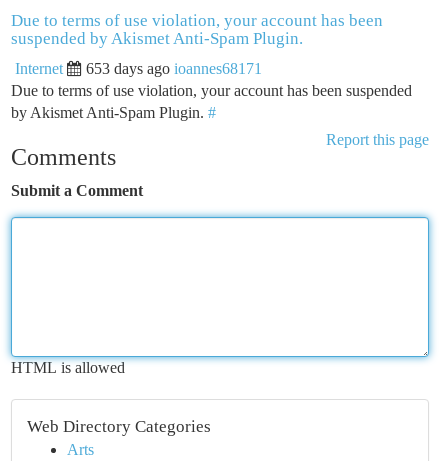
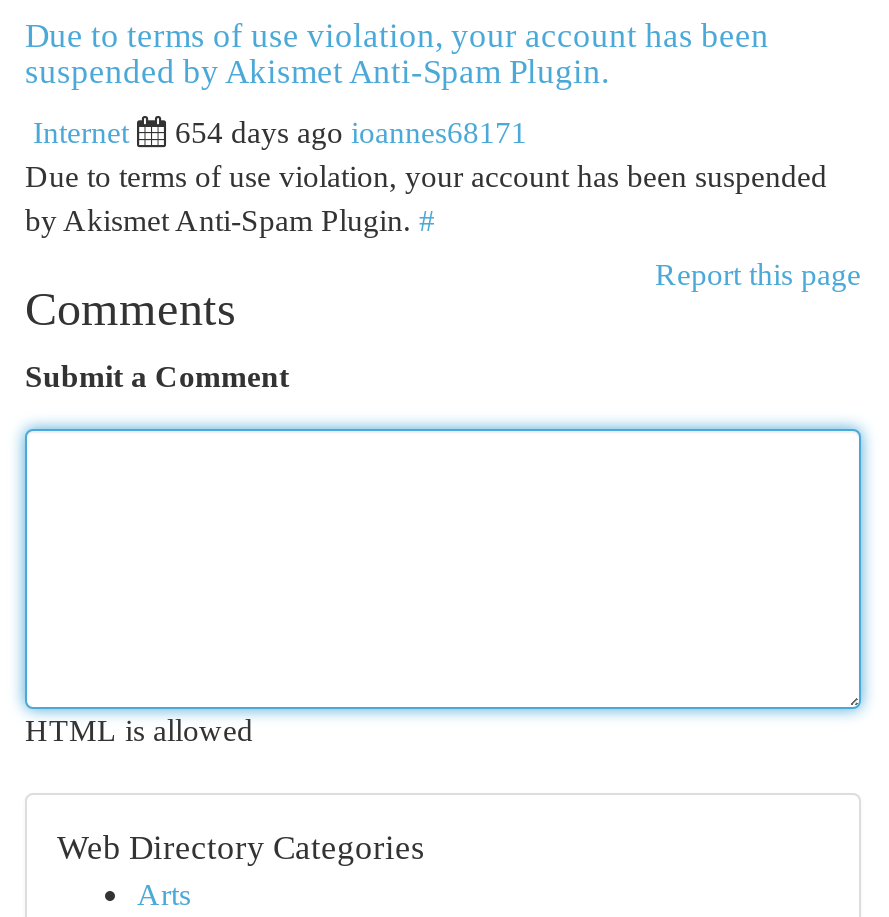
[86,60,262,77] 653 days ago ioannes68171 -> [175,115,527,149] 654 days ago ioannes68171

